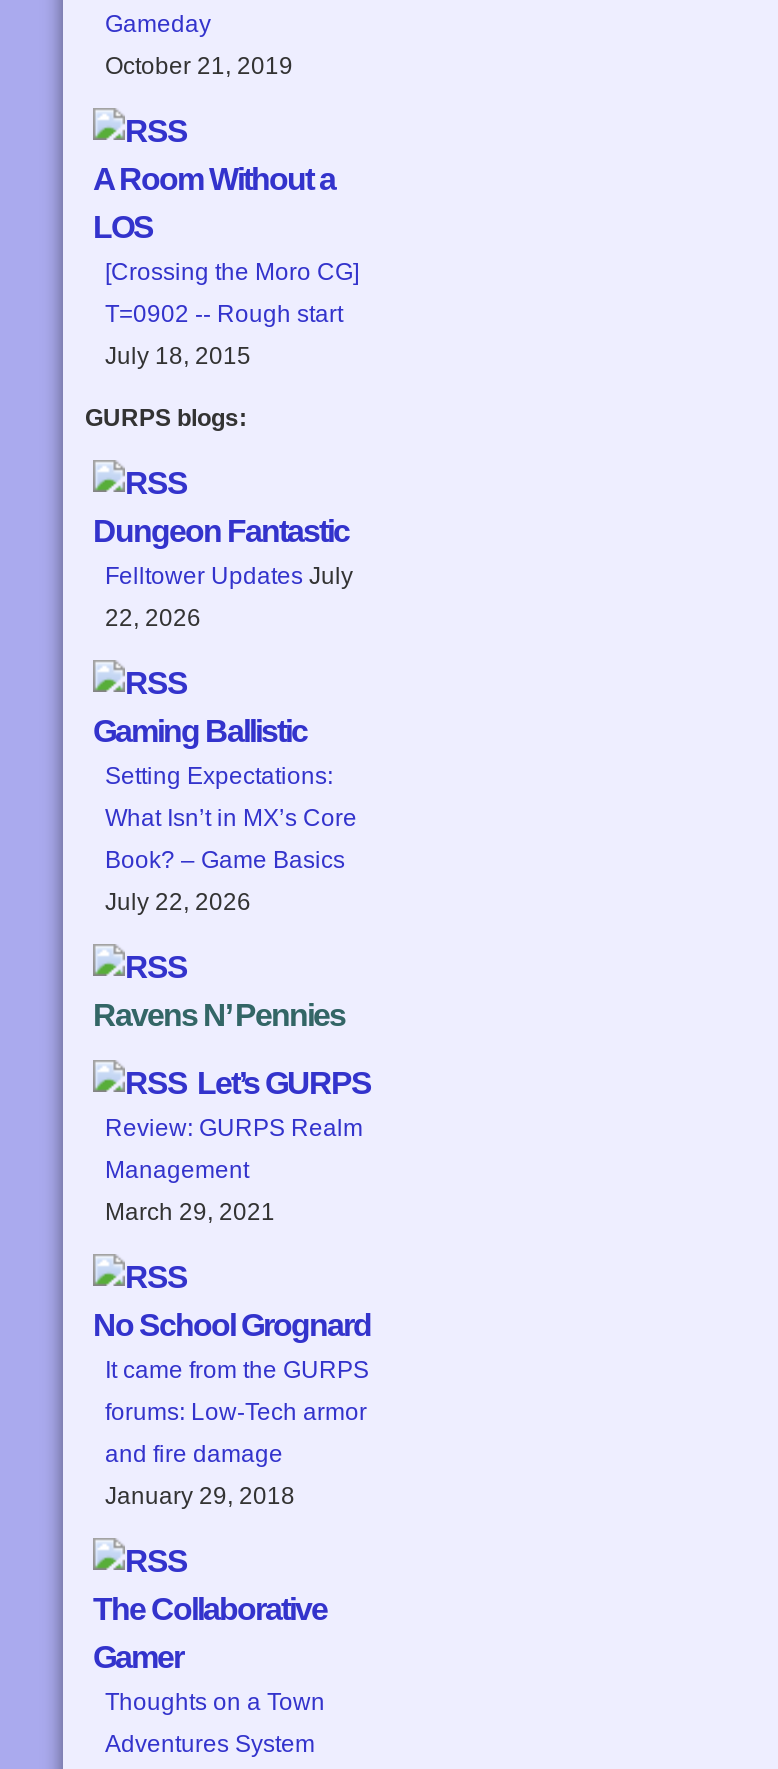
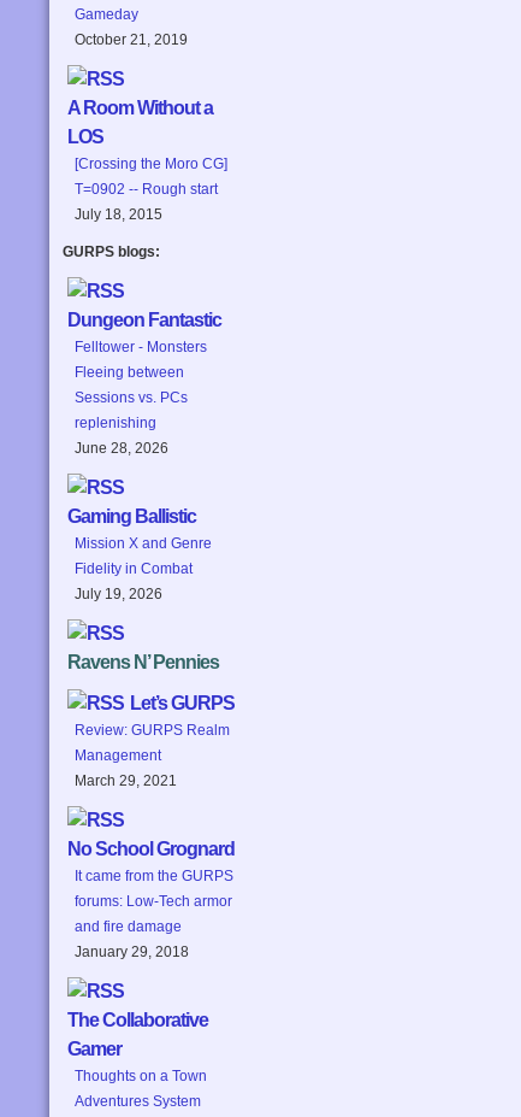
[105,562,353,632] Felltower Updates July | 22, 2026 -> [75,339,207,457] Felltower - Monsters | Fleeing between | Sessions vs. PCs | replenishing | June 28, 2026
moved [93,714,307,748] -> [67,506,196,527]: Gaming Ballistic
[105,762,357,916] Setting Expectations: | What Isn’t in MX’s Core | Book? – Game Basics | July 22, 2026 -> [75,535,212,603] Mission X and Genre | Fidelity in Combat | July 19, 2026

